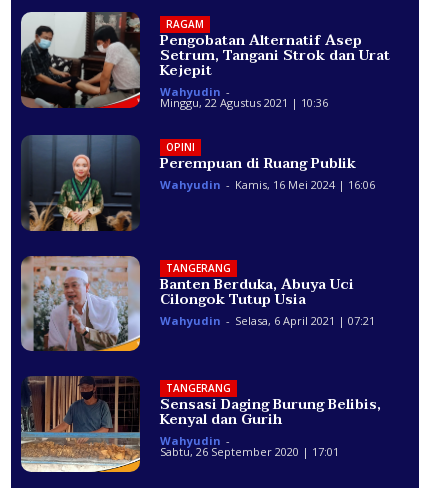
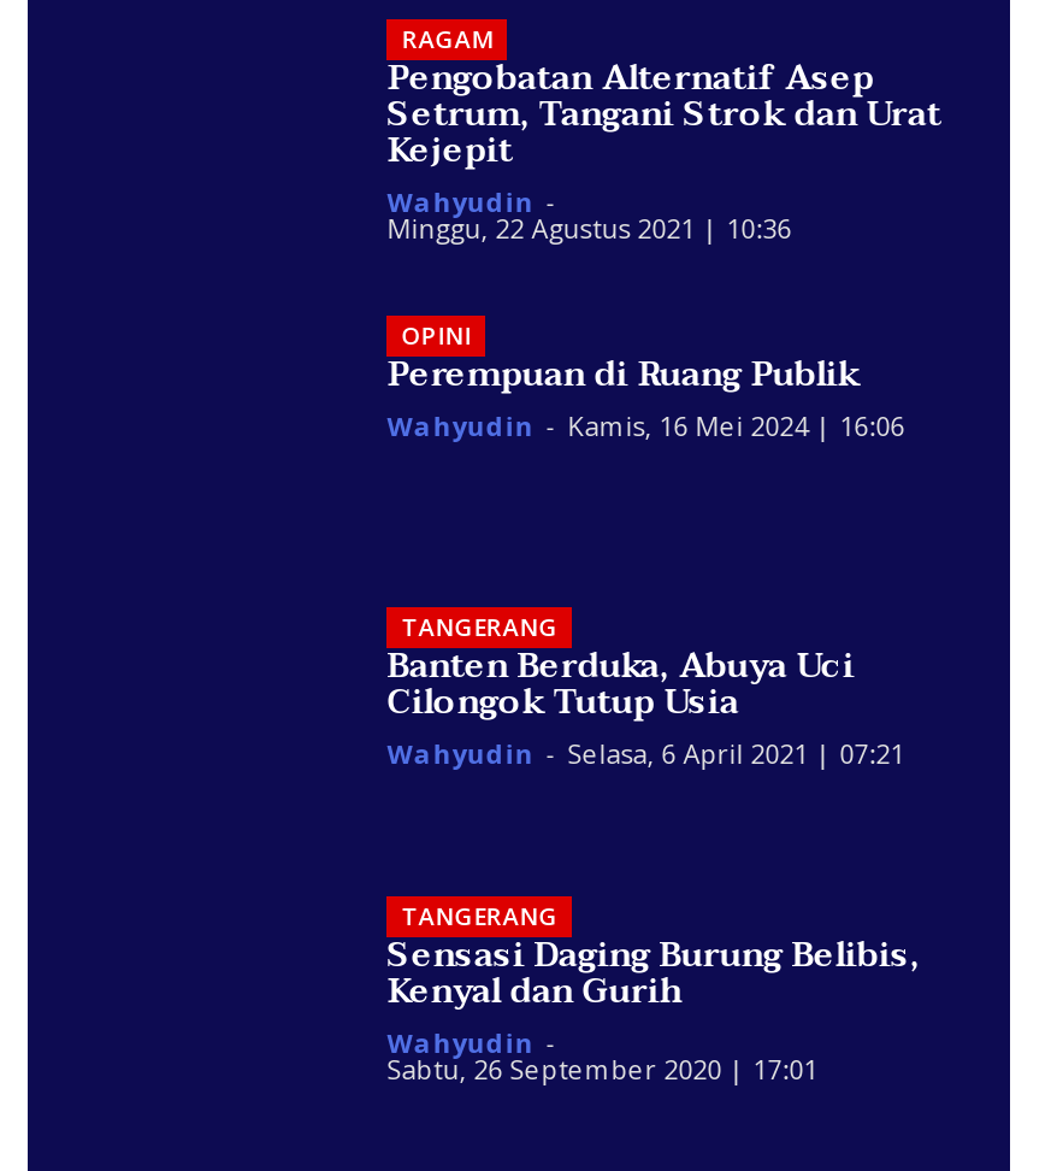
[20,11,141,109] [image] -> none
[21,134,140,232] [image] -> none
[20,255,141,352] [image] -> none
[20,375,141,473] [image] -> none

